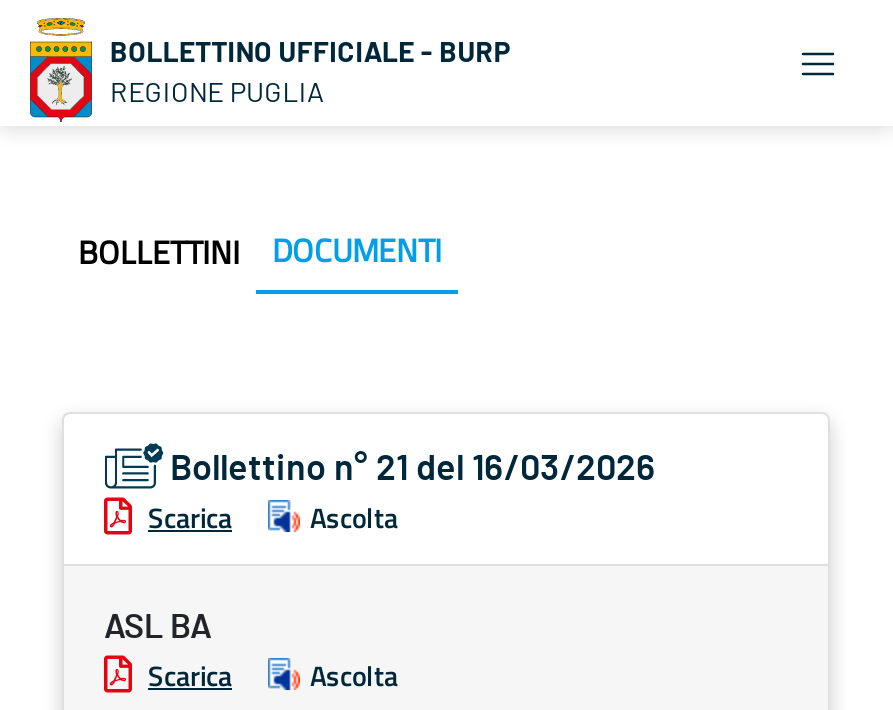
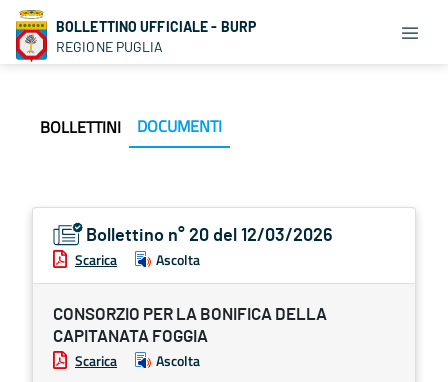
[170,452,656,488] Bollettino n° 21 del 16/03/2026 -> [86,227,333,245] Bollettino n° 20 del 12/03/2026
[104,610,212,644] ASL BA -> [53,306,327,345] CONSORZIO PER LA BONIFICA DELLA | CAPITANATA FOGGIA

